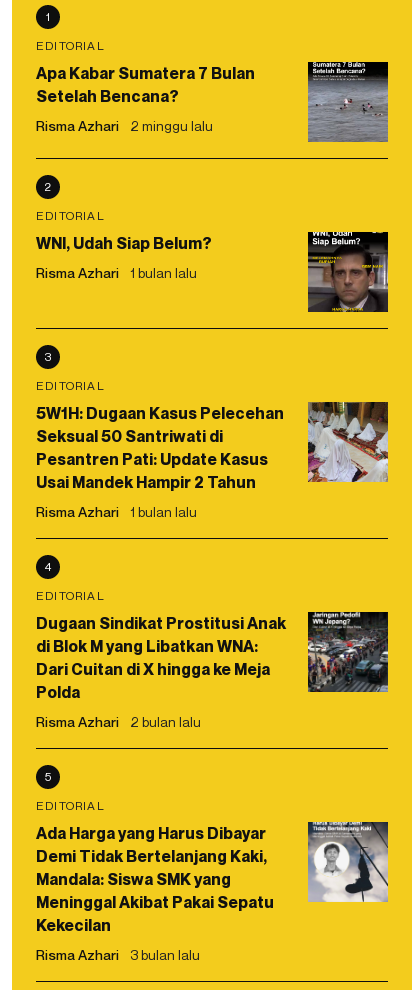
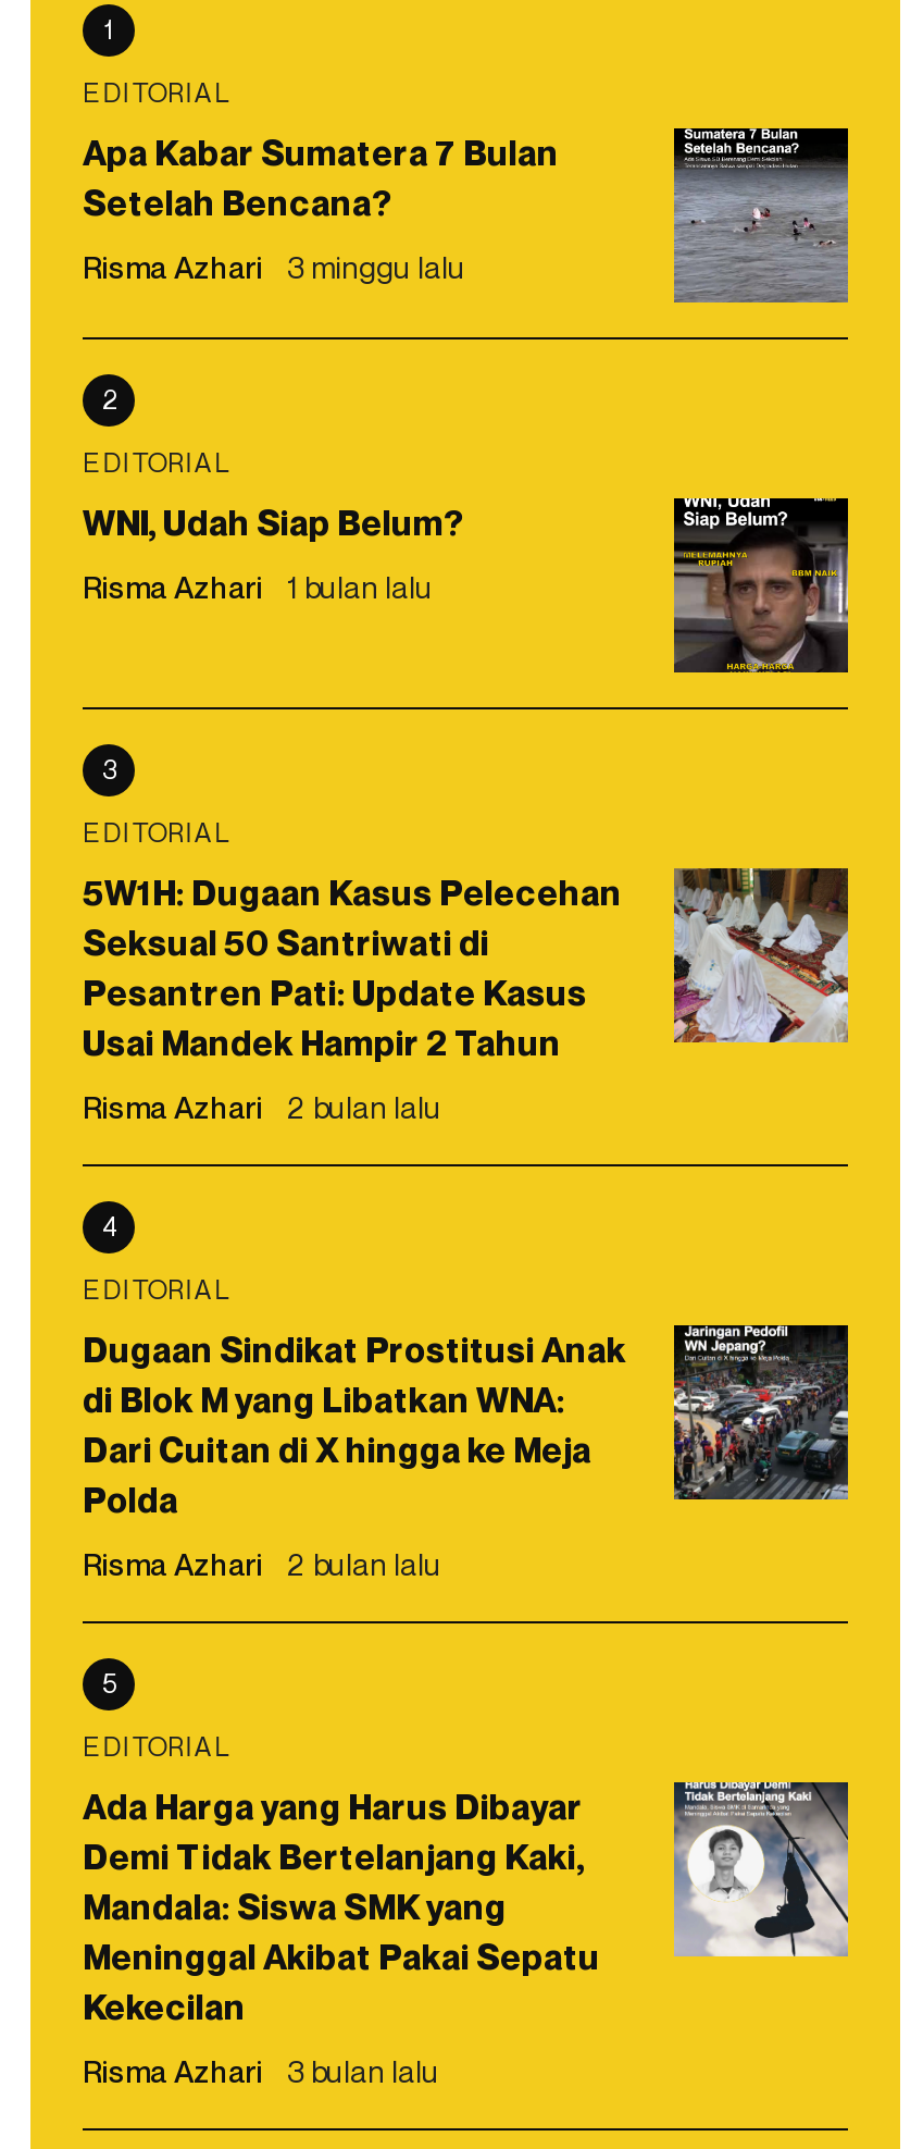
[36,117,213,134] Risma Azhari 2 minggu lalu -> [83,248,465,285] Risma Azhari 3 minggu lalu
[36,503,197,520] Risma Azhari 1 bulan lalu -> [83,1088,441,1125] Risma Azhari 2 bulan lalu

